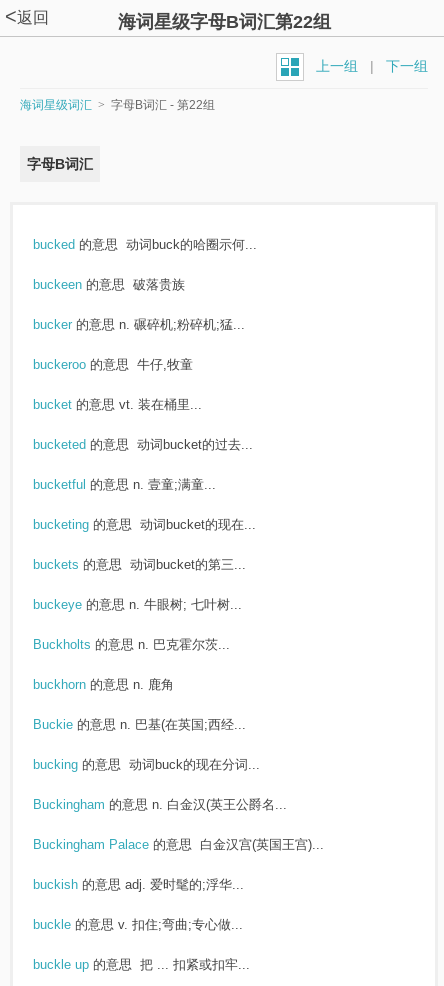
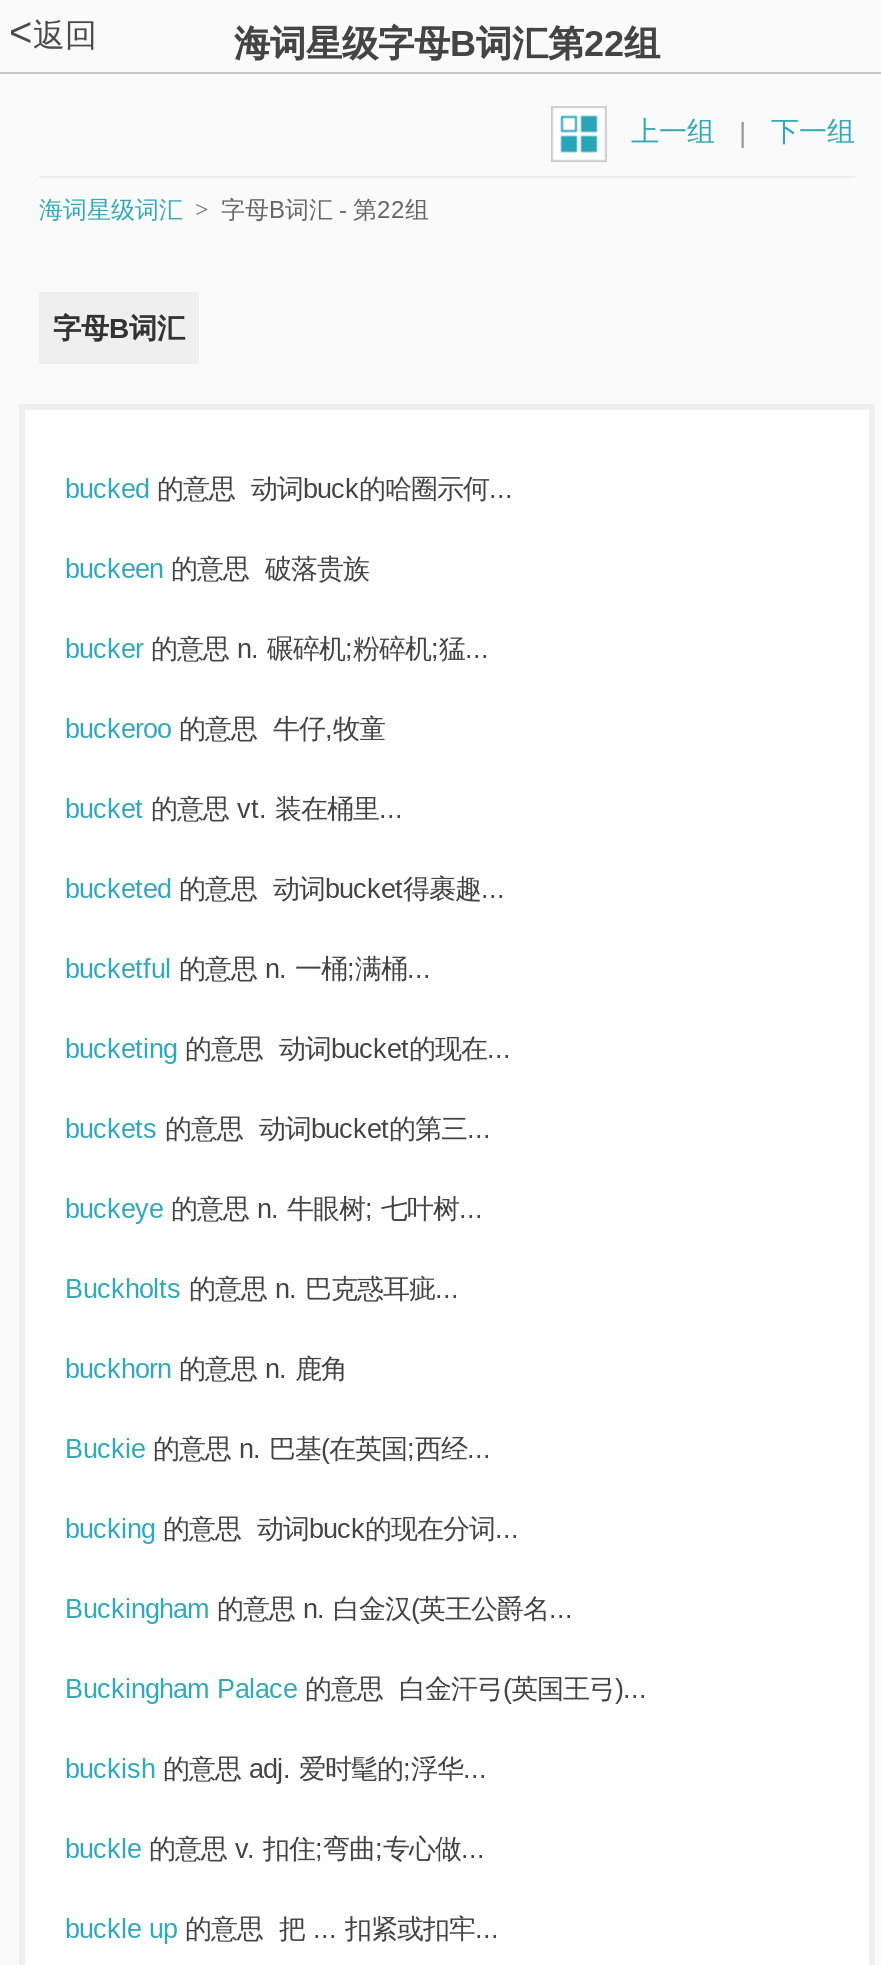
[33,437,253,452] bucketed的意思 动词bucket的过去... -> [65,874,505,904] bucketed的意思 动词bucket得裹趣...
[33,477,216,492] bucketful的意思 n. 壹童;满童... -> [65,954,431,984] bucketful的意思 n. 一桶;满桶...
[33,637,230,652] Buckholts的意思 n. 巴克霍尔茨... -> [65,1274,459,1304] Buckholts的意思 n. 巴克惑耳疵...
[33,837,324,852] Buckingham Palace的意思 白金汉宫(英国王宫)... -> [65,1674,647,1704] Buckingham Palace的意思 白金汗弓(英国王弓)...

